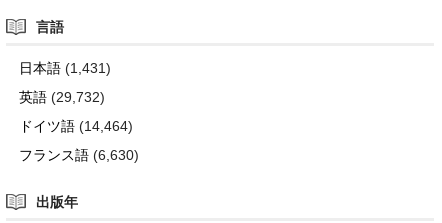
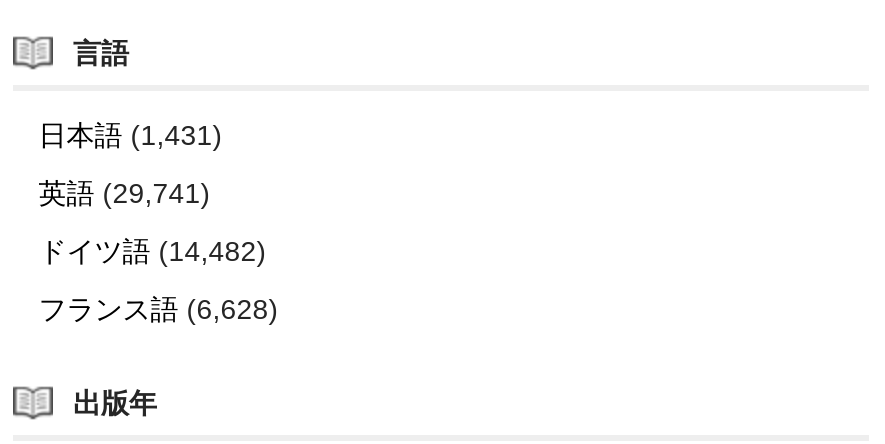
[19,89,105,105] 英語(29,732) -> [39,178,211,210] 英語(29,741)
[19,118,133,134] ドイツ語(14,464) -> [39,236,267,268] ドイツ語(14,482)
[19,147,139,163] フランス語(6,630) -> [39,294,279,326] フランス語(6,628)

